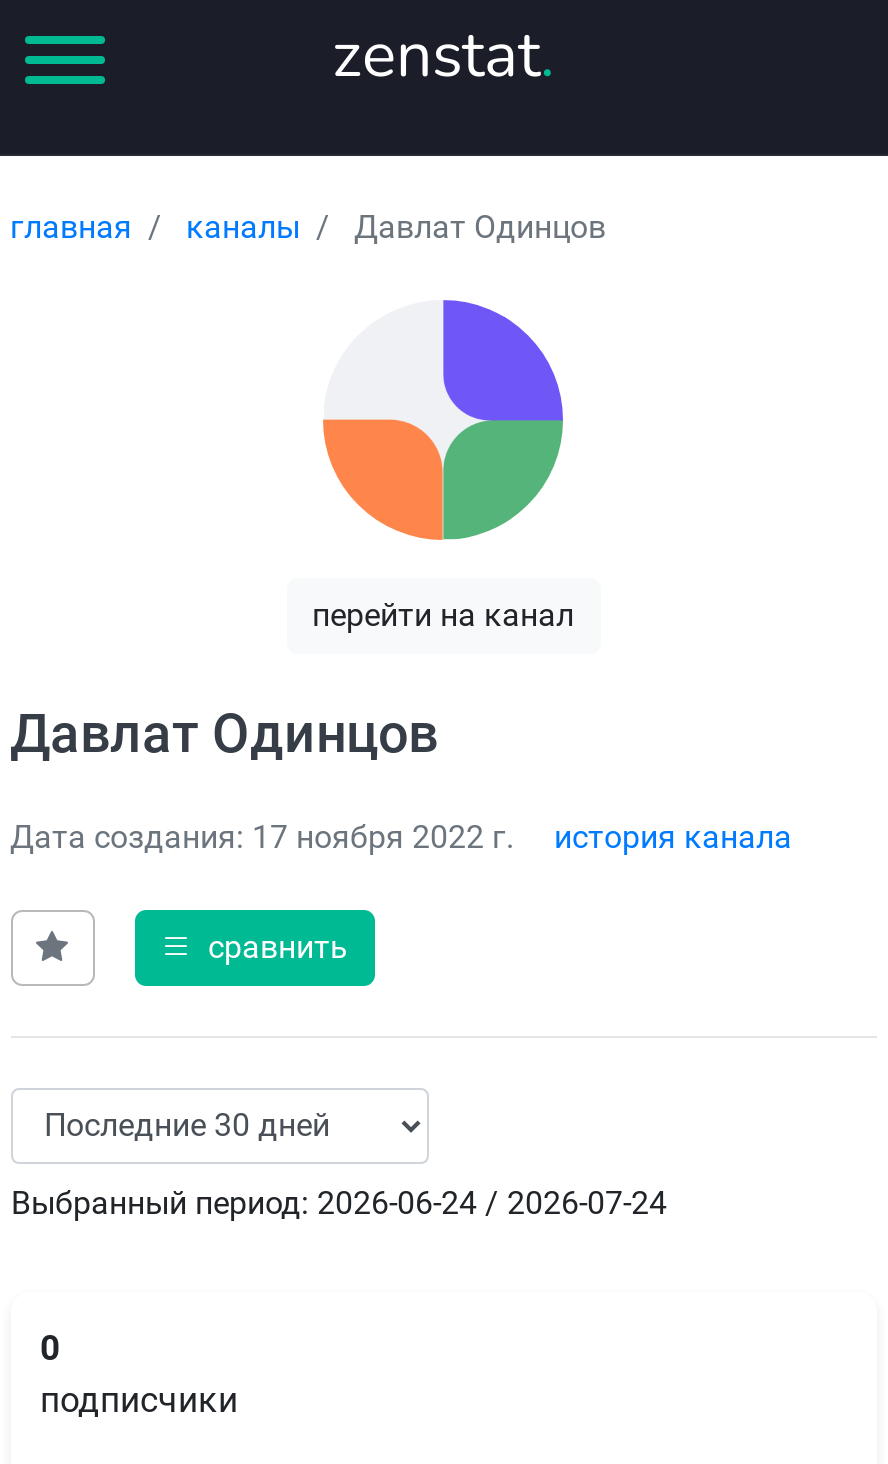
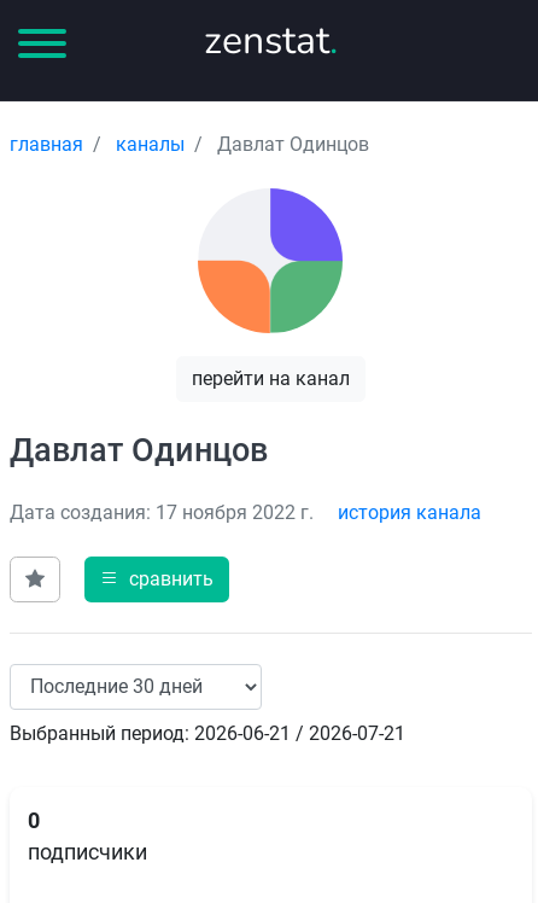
[11,1184,667,1222] Выбранный период: 2026-06-24 / 2026-07-24 -> [10,722,405,745] Выбранный период: 2026-06-21 / 2026-07-21

